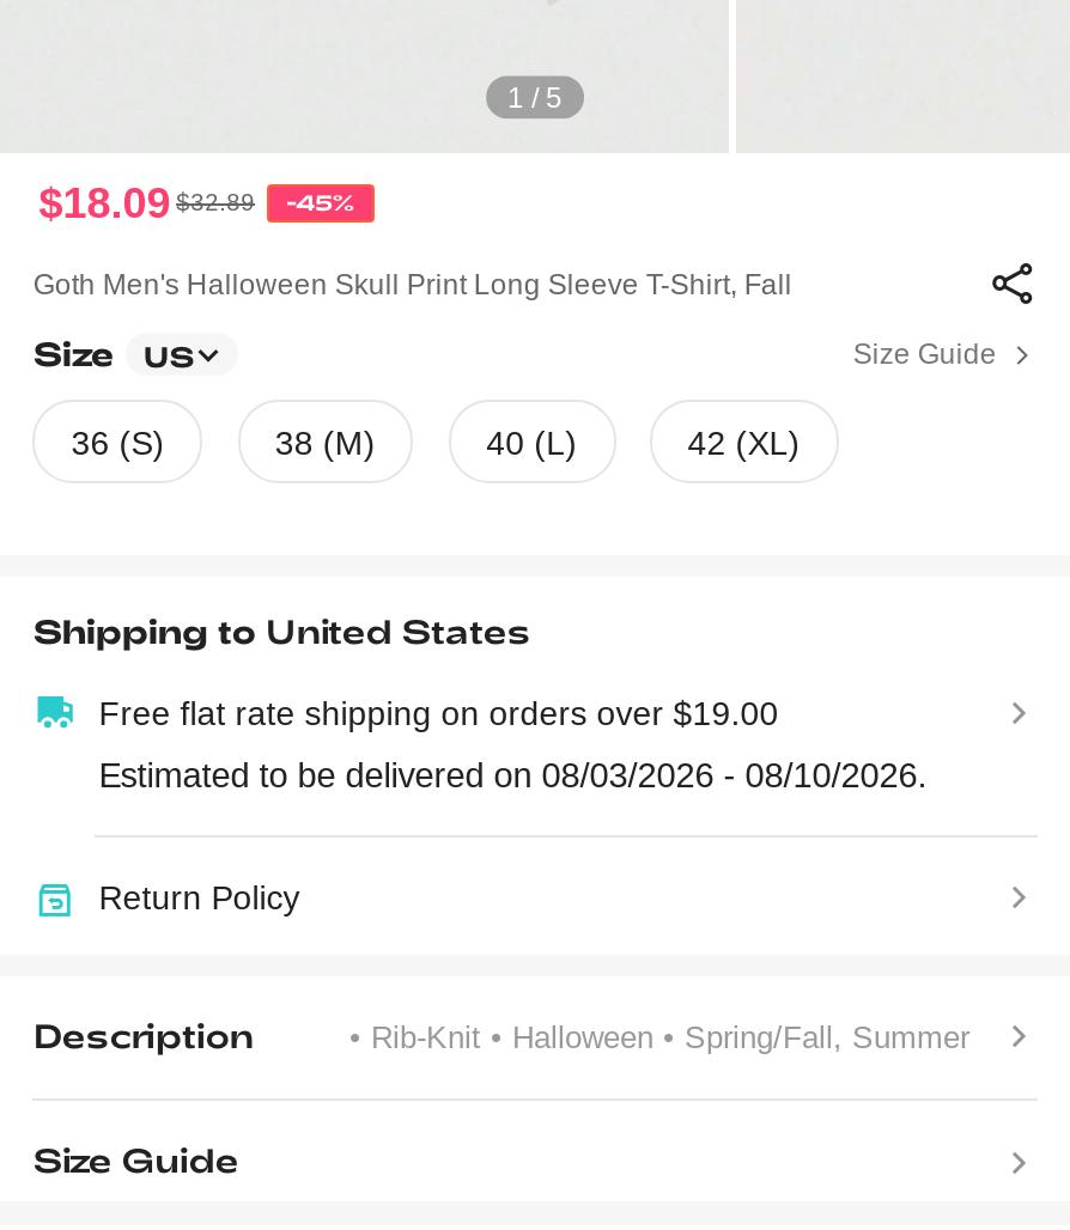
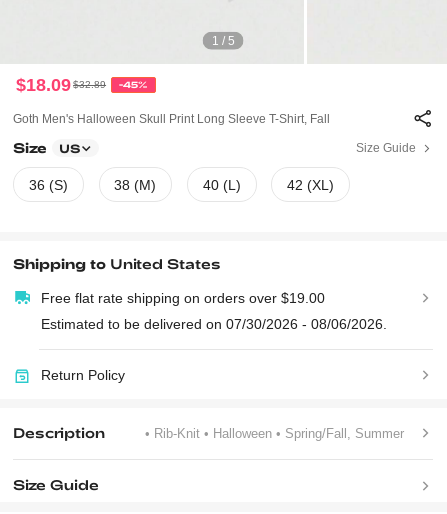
[99,756,927,794] Estimated to be delivered on 08/03/2026 - 08/10/2026. -> [41,316,387,332] Estimated to be delivered on 07/30/2026 - 08/06/2026.

